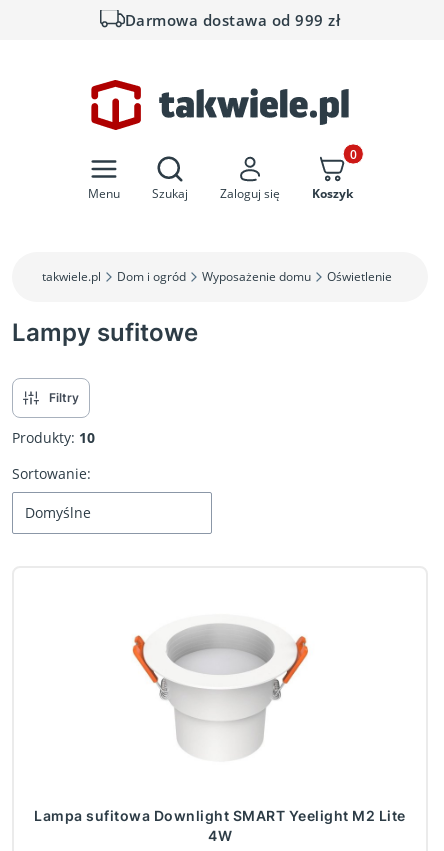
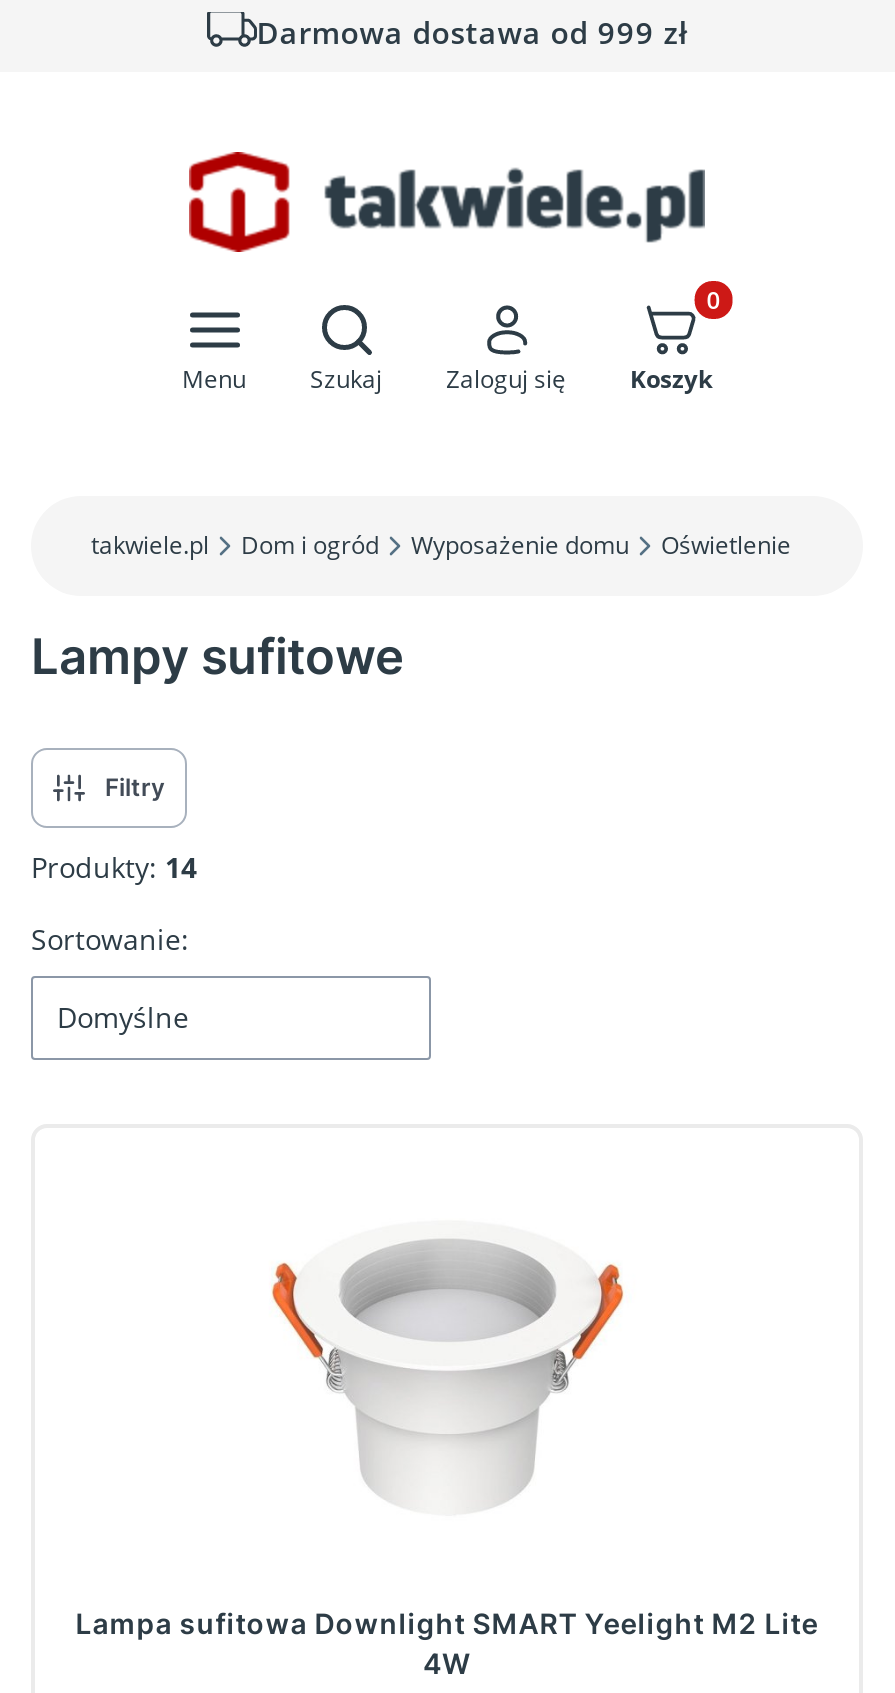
[12,428,95,447] Produkty: 10 -> [31,848,197,886] Produkty: 14

